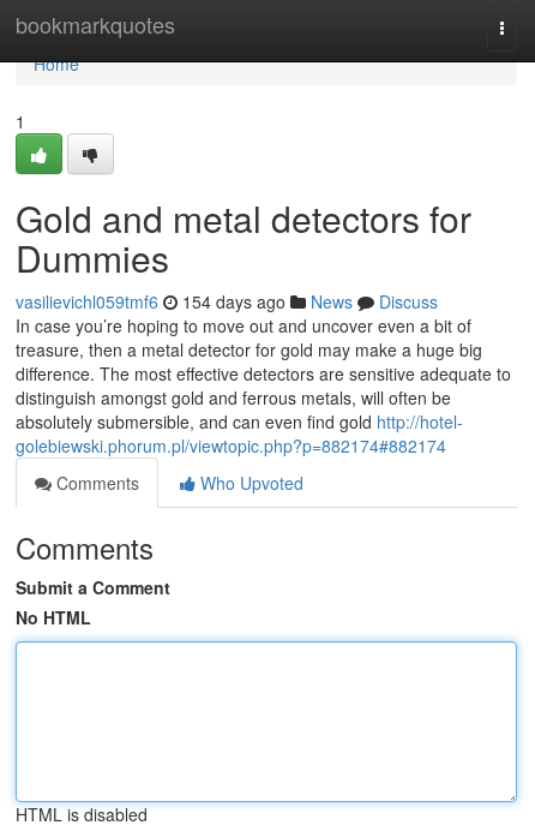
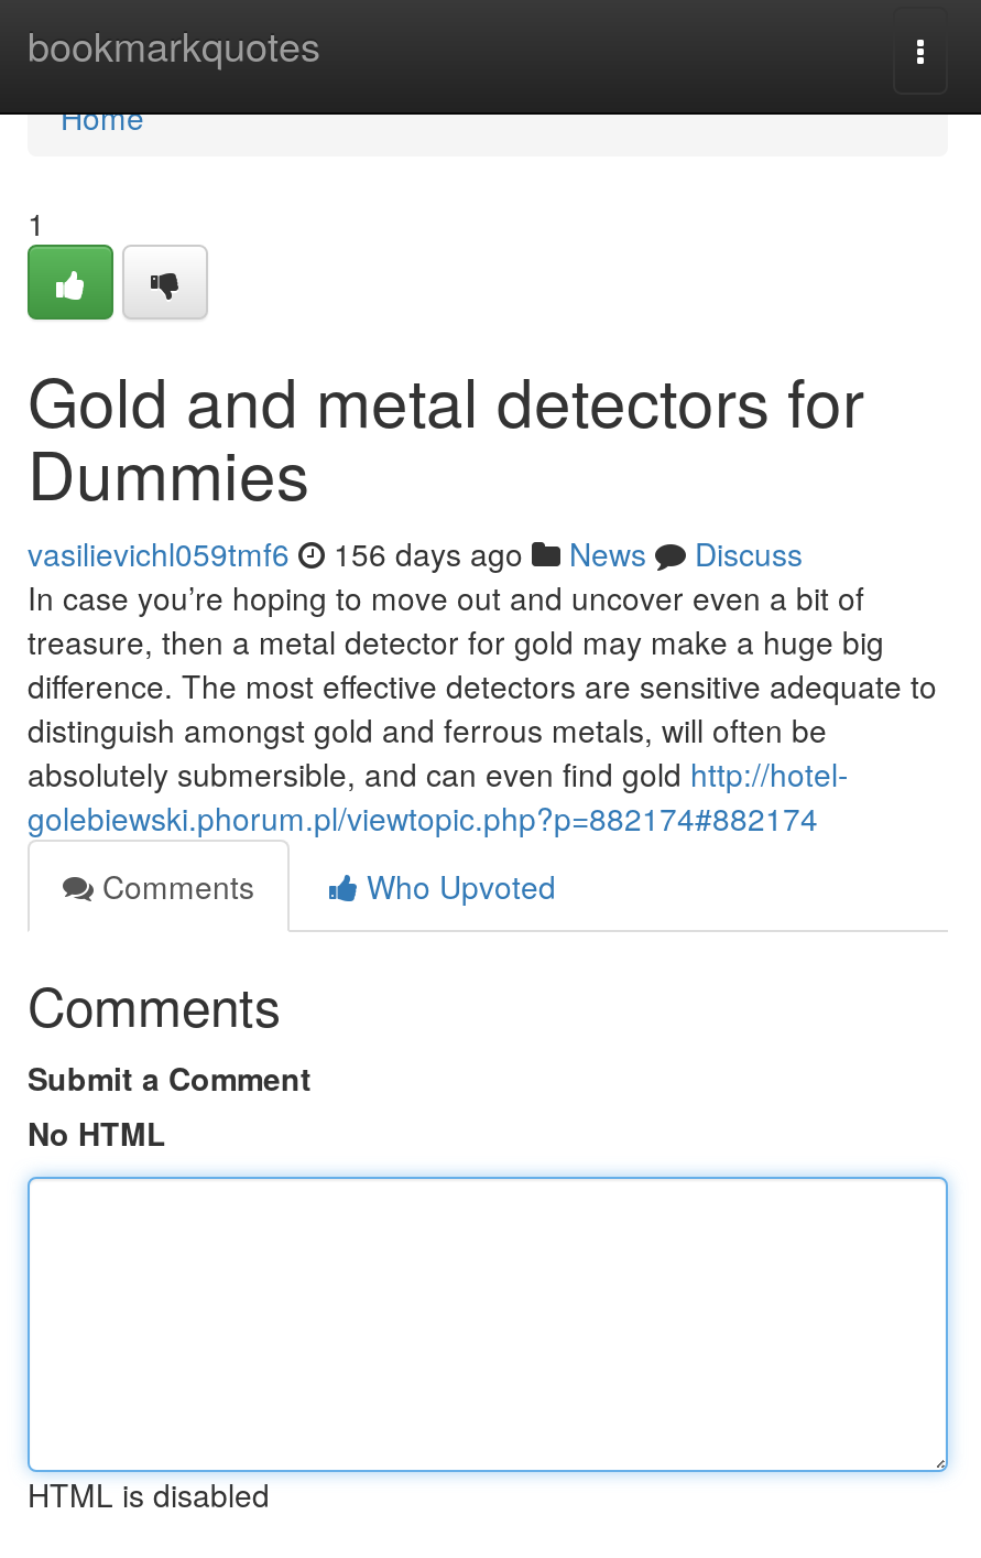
[16,289,438,313] vasilievichl059tmf6 154 days ago News Discuss -> [28,531,803,575] vasilievichl059tmf6 156 days ago News Discuss

